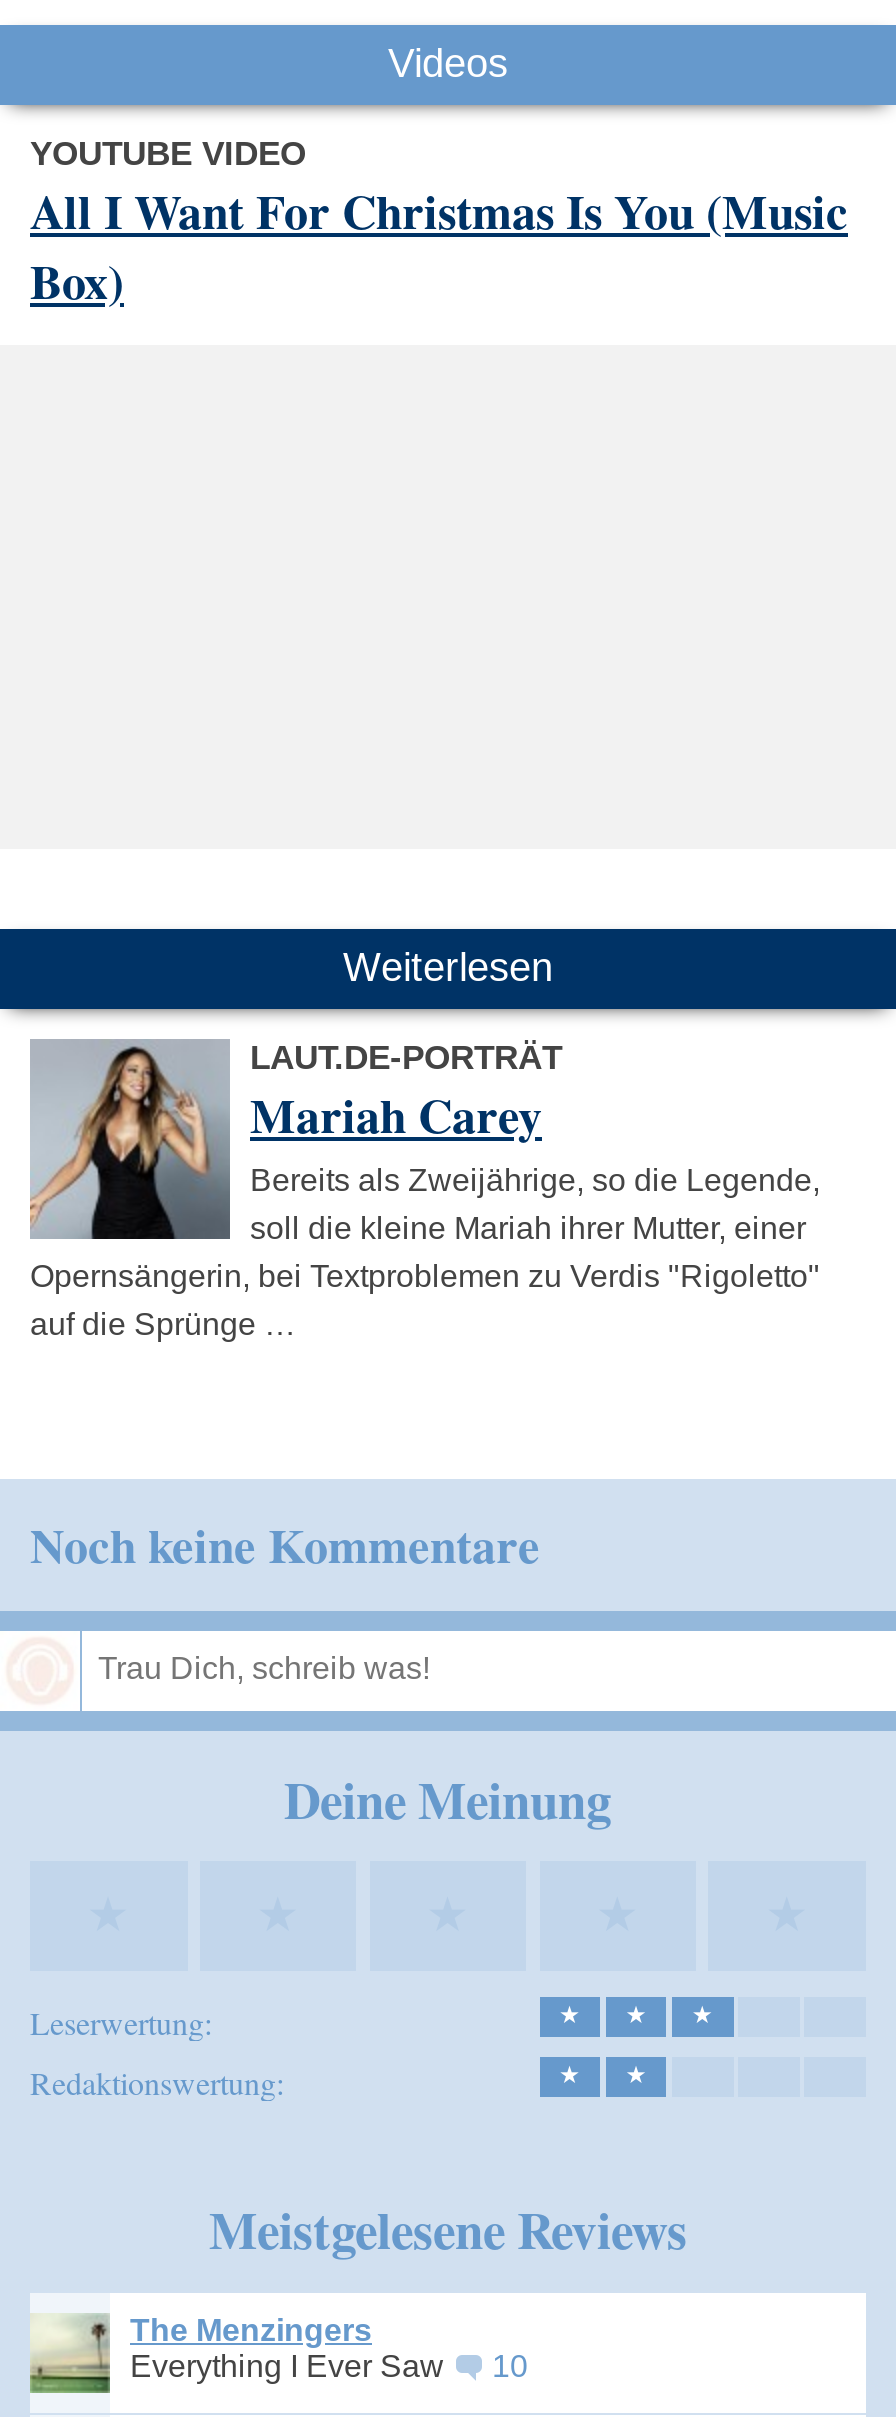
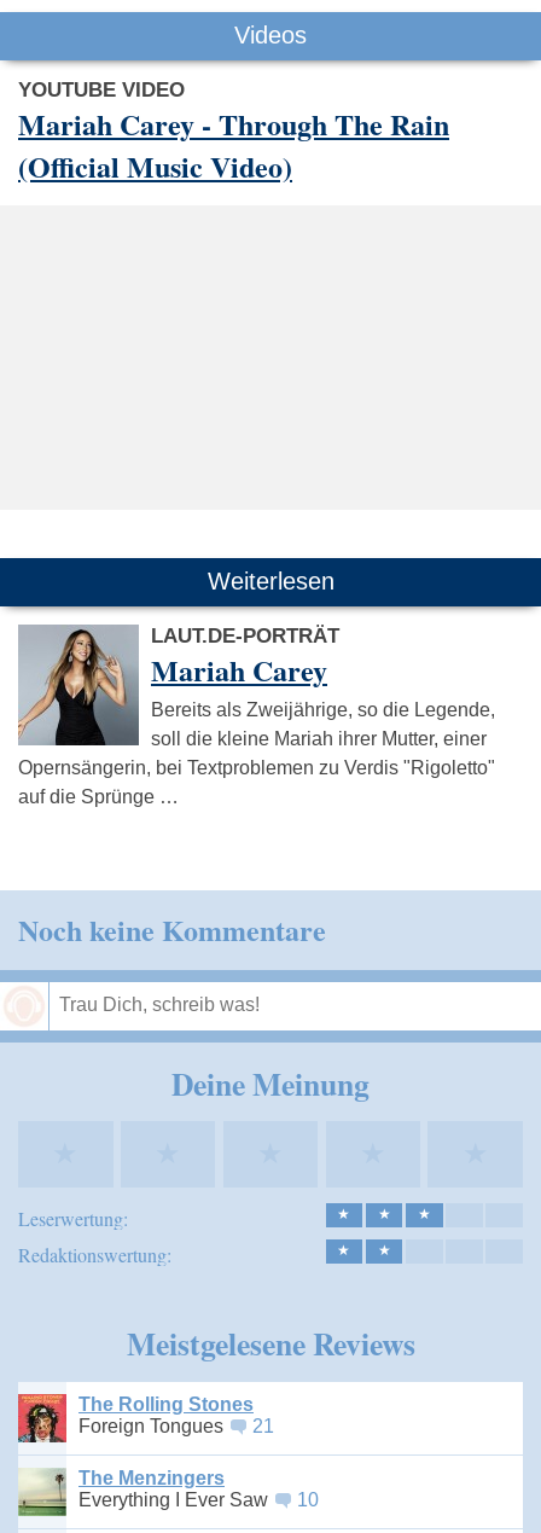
[30,174,848,314] All I Want For Christmas Is You (Music | Box) -> [18,102,449,187] Mariah Carey - Through The Rain | (Official Music Video)
none -> [17,1393,274,1444] [image] | The Rolling Stones | Foreign Tongues | 21

